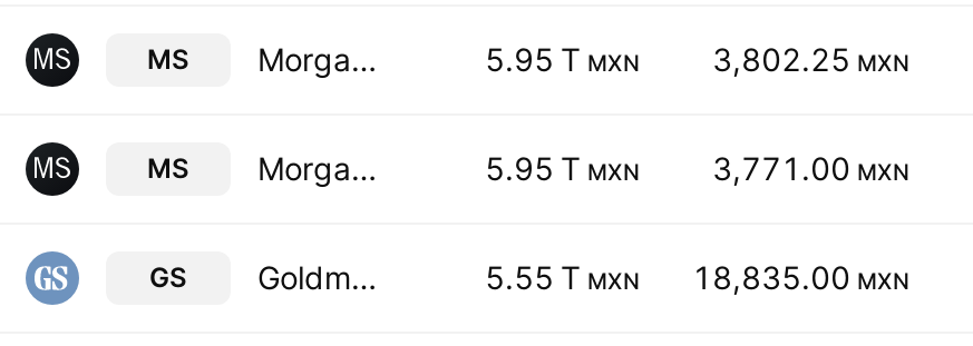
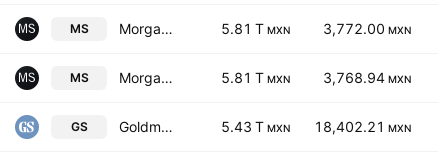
[485,40,639,78] 5.95 T MXN -> [221,20,290,37] 5.81 T MXN
[712,40,908,78] 3,802.25 MXN -> [323,20,411,37] 3,772.00 MXN
[485,149,639,187] 5.95 T MXN -> [221,69,290,86] 5.81 T MXN
[712,149,908,187] 3,771.00 MXN -> [323,69,411,86] 3,768.94 MXN
[485,258,639,296] 5.55 T MXN -> [221,118,290,135] 5.43 T MXN
[692,258,908,296] 18,835.00 MXN -> [314,118,411,135] 18,402.21 MXN

